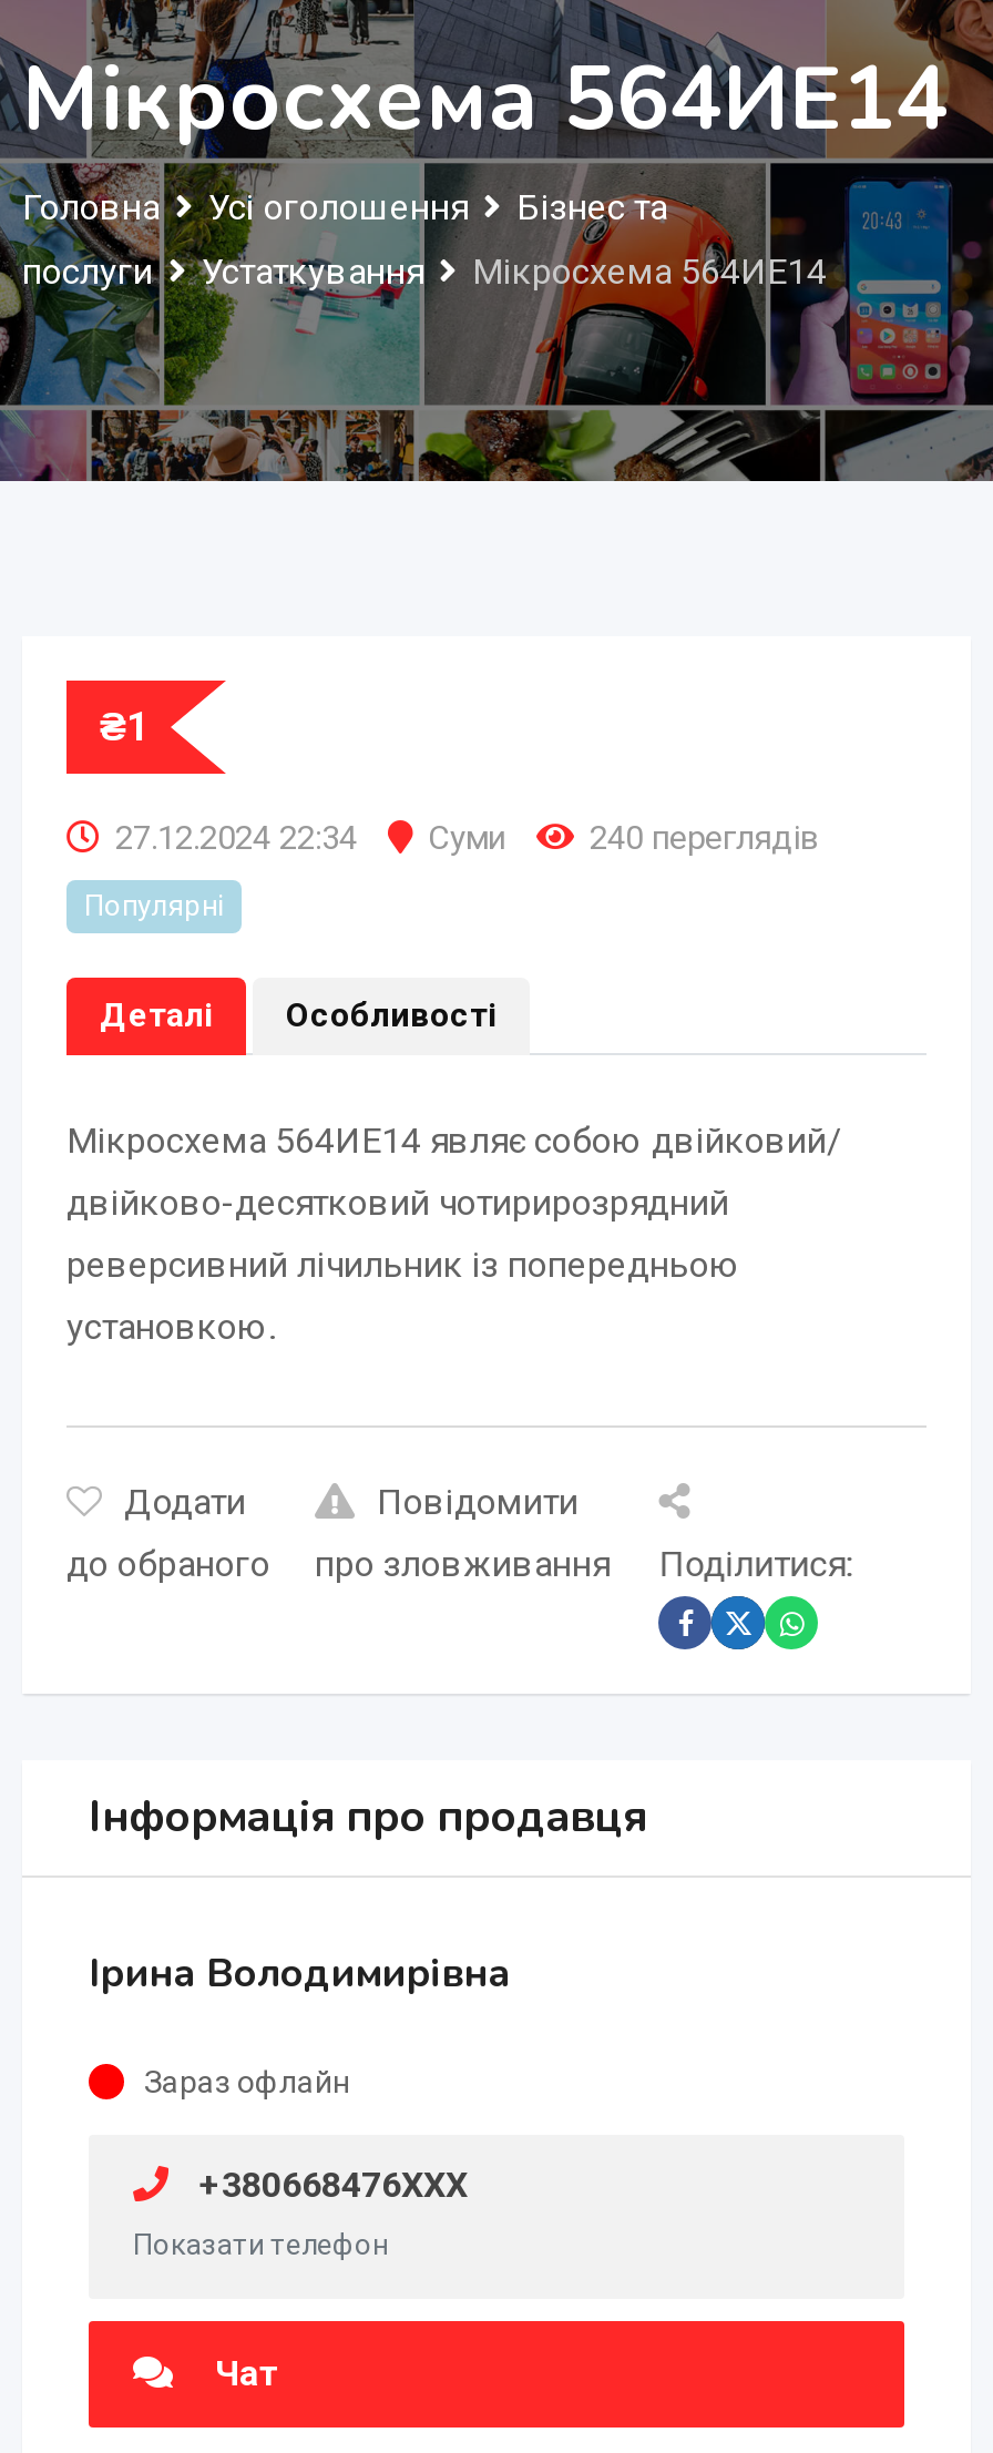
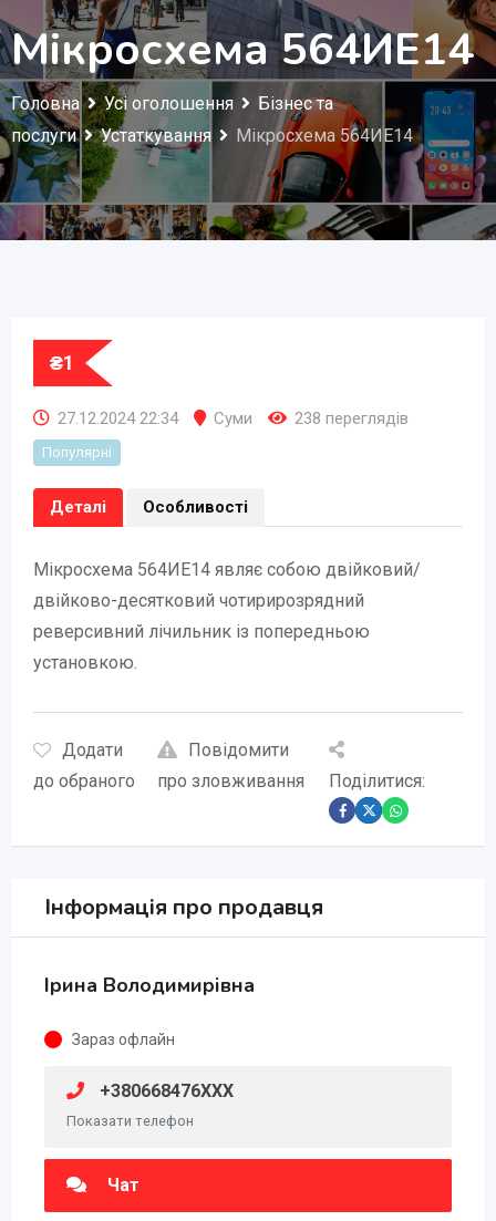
[590,818,818,858] 240 переглядів -> [294,408,409,428] 238 переглядів

